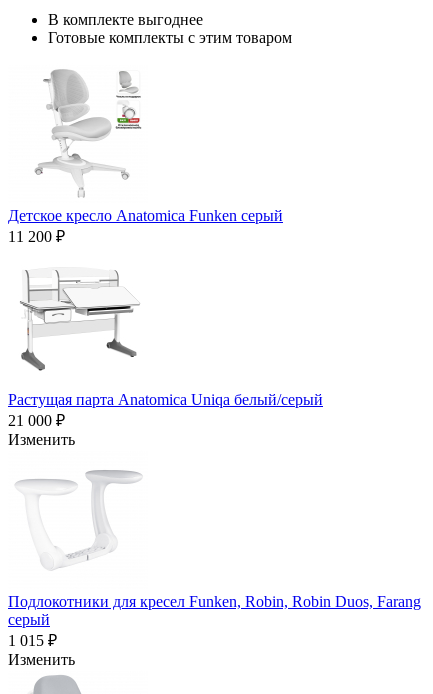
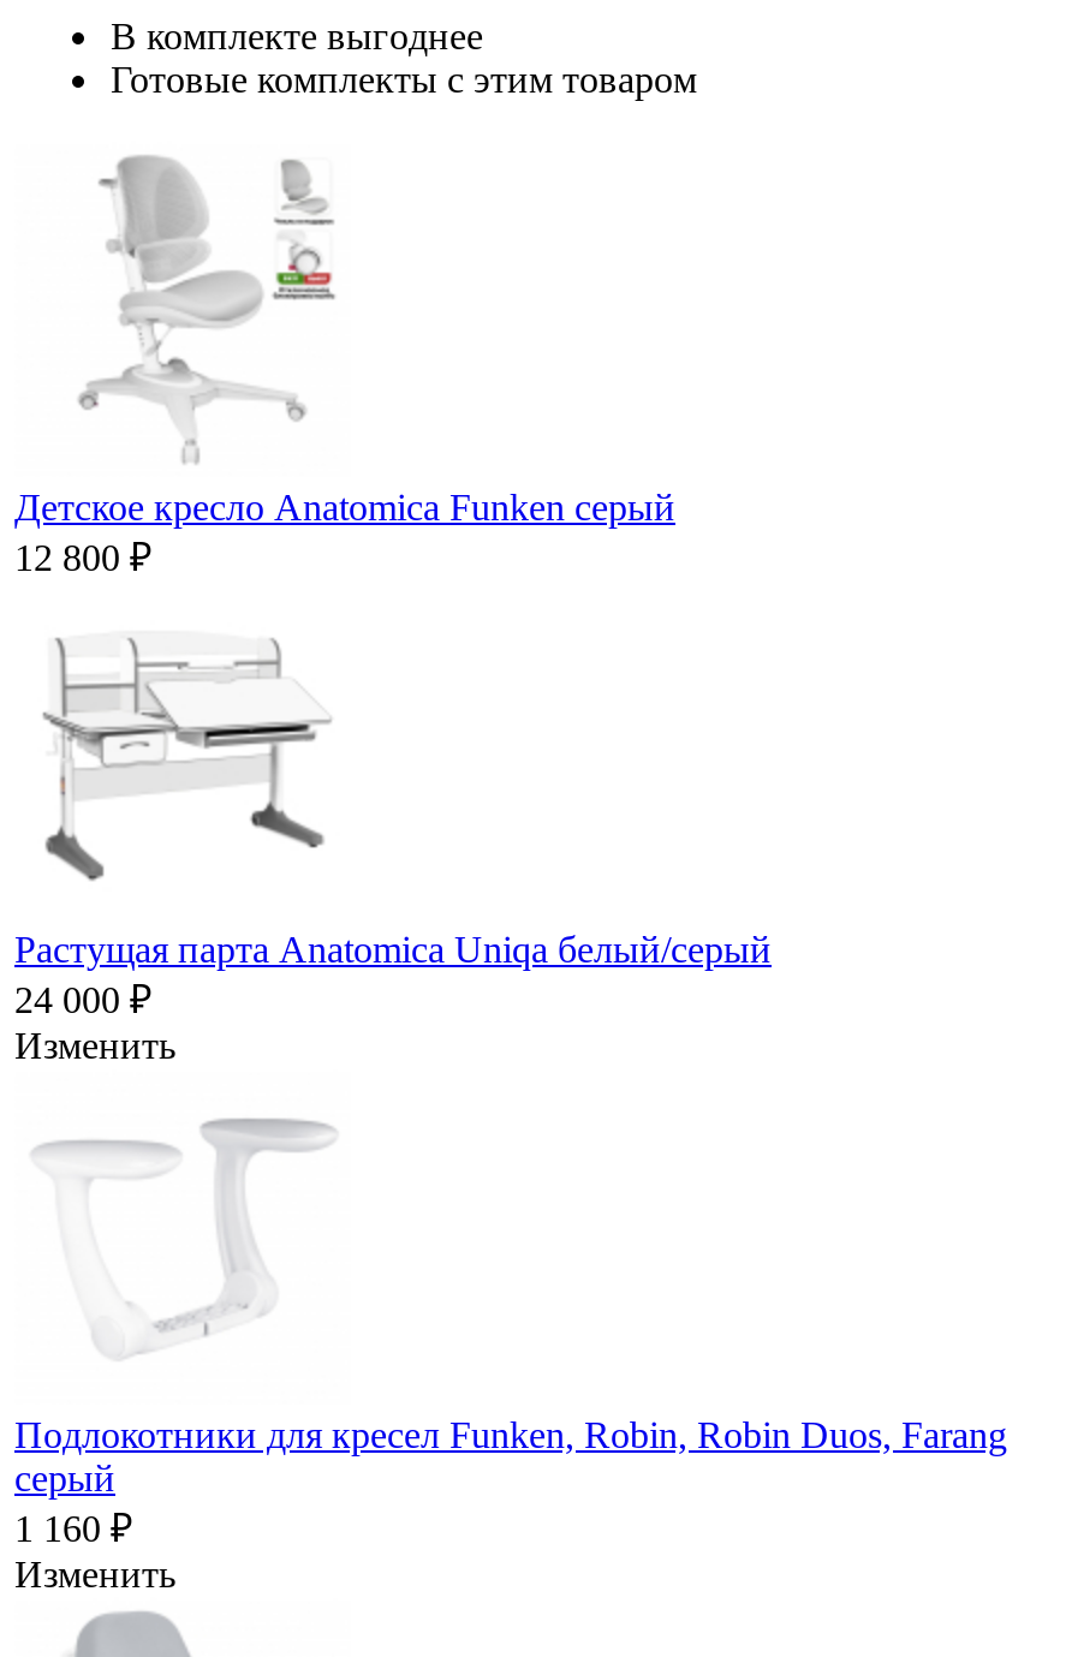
[8,228,65,245] 11 200 ₽ -> [14,537,151,578] 12 800 ₽
[8,412,65,429] 21 000 ₽ -> [14,979,151,1020] 24 000 ₽
[8,632,57,649] 1 015 ₽ -> [14,1508,132,1549] 1 160 ₽

